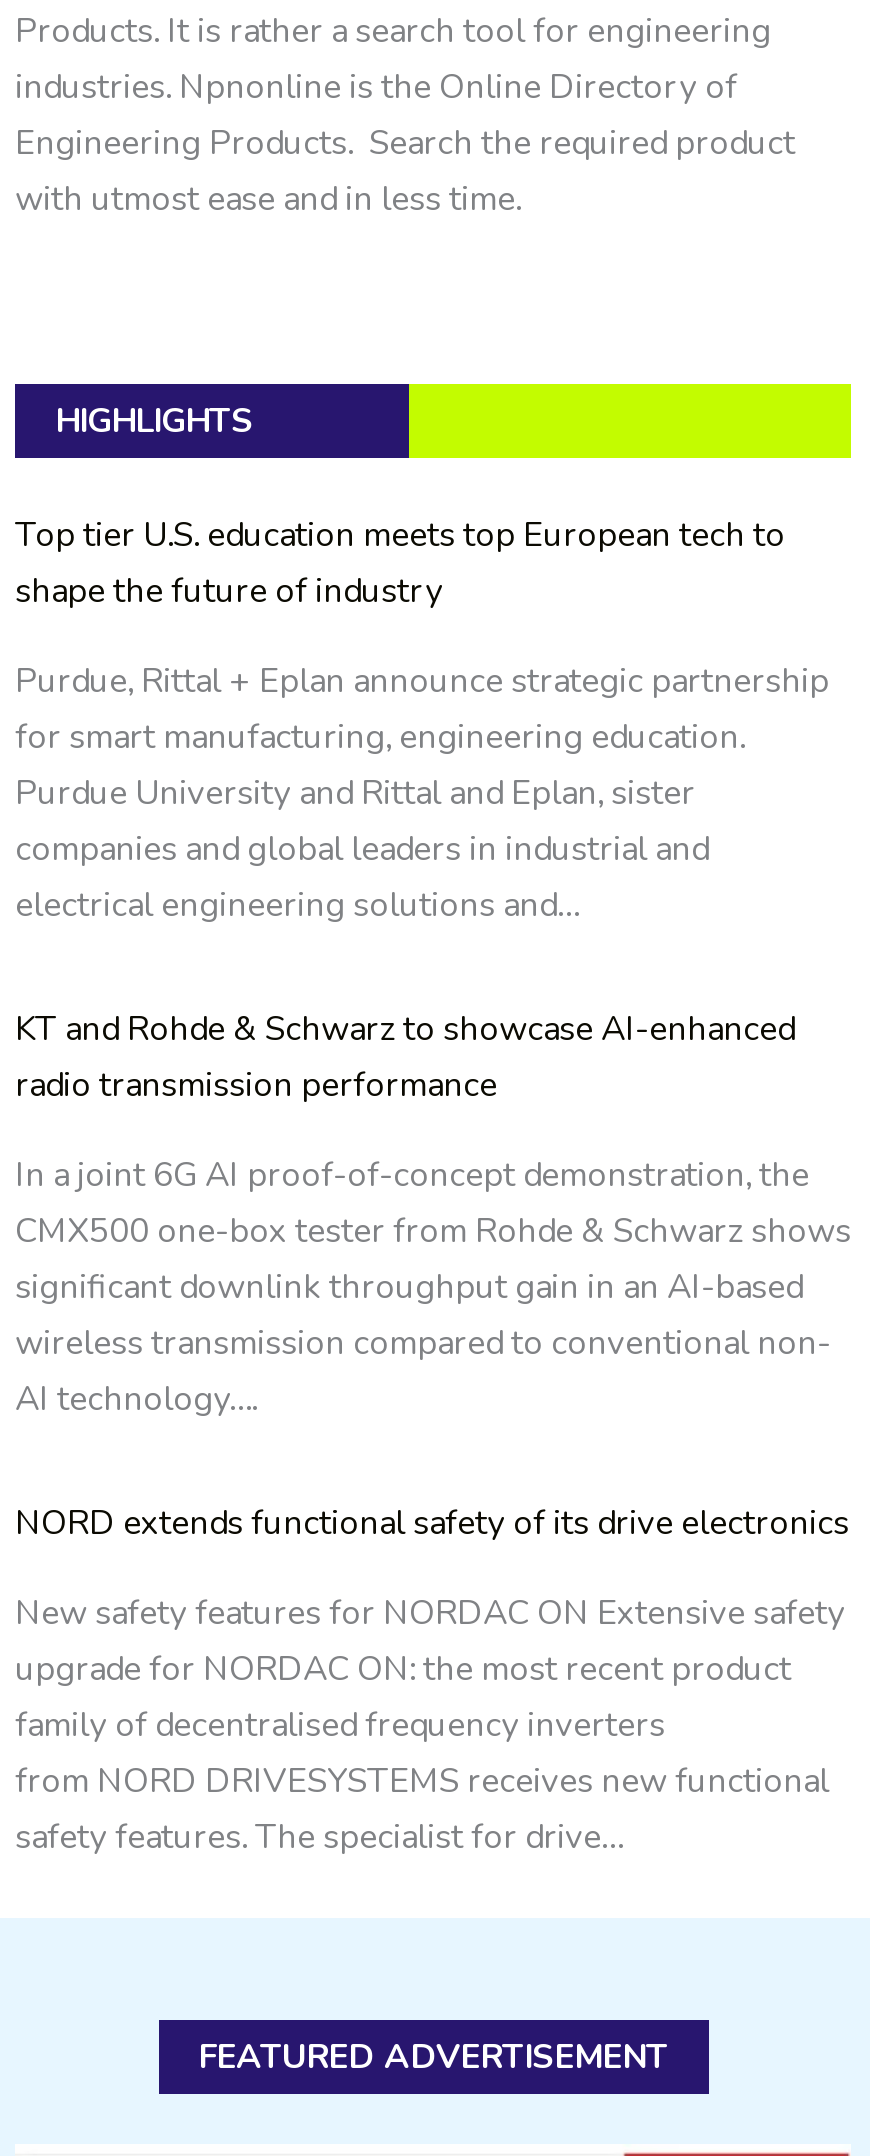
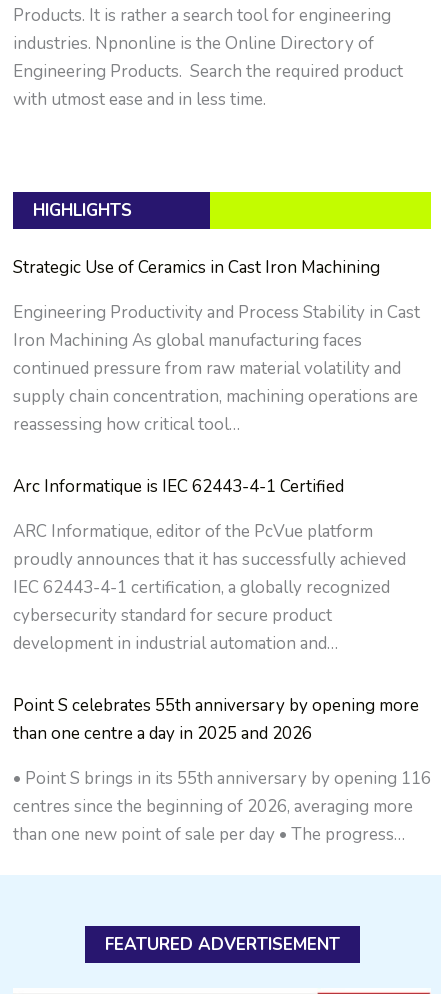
[15,512,785,614] Top tier U.S. education meets top European tech to | shape the future of industry -> [13,256,380,279] Strategic Use of Ceramics in Cast Iron Machining
[15,658,829,928] Purdue, Rittal + Eplan announce strategic partnership | for smart manufacturing, engineering education. | Purdue University and Rittal and Eplan, sister | companies and global leaders in industrial and | electrical engineering solutions and… -> [13,301,420,436] Engineering Productivity and Process Stability in Cast | Iron Machining As global manufacturing faces | continued pressure from raw material volatility and | supply chain concentration, machining operations are | reassessing how critical tool…
[15,1006,795,1108] KT and Rohde & Schwarz to showcase AI-enhanced | radio transmission performance -> [13,475,344,498] Arc Informatique is IEC 62443-4-1 Certified
[15,1152,851,1422] In a joint 6G AI proof-of-concept demonstration, the | CMX500 one-box tester from Rohde & Schwarz shows | significant downlink throughput gain in an AI-based | wireless transmission compared to conventional non- | AI technology…. -> [13,520,406,655] ARC Informatique, editor of the PcVue platform | proudly announces that it has successfully achieved | IEC 62443-4-1 certification, a globally recognized | cybersecurity standard for secure product | development in industrial automation and…
[15,1500,849,1546] NORD extends functional safety of its drive electronics -> [13,694,419,745] Point S celebrates 55th anniversary by opening more | than one centre a day in 2025 and 2026
[15,1590,845,1860] New safety features for NORDAC ON Extensive safety | upgrade for NORDAC ON: the most recent product | family of decentralised frequency inverters | from NORD DRIVESYSTEMS receives new functional | safety features. The specialist for drive… -> [13,767,431,846] • Point S brings in its 55th anniversary by opening 116 | centres since the beginning of 2026, averaging more | than one new point of sale per day • The progress…

